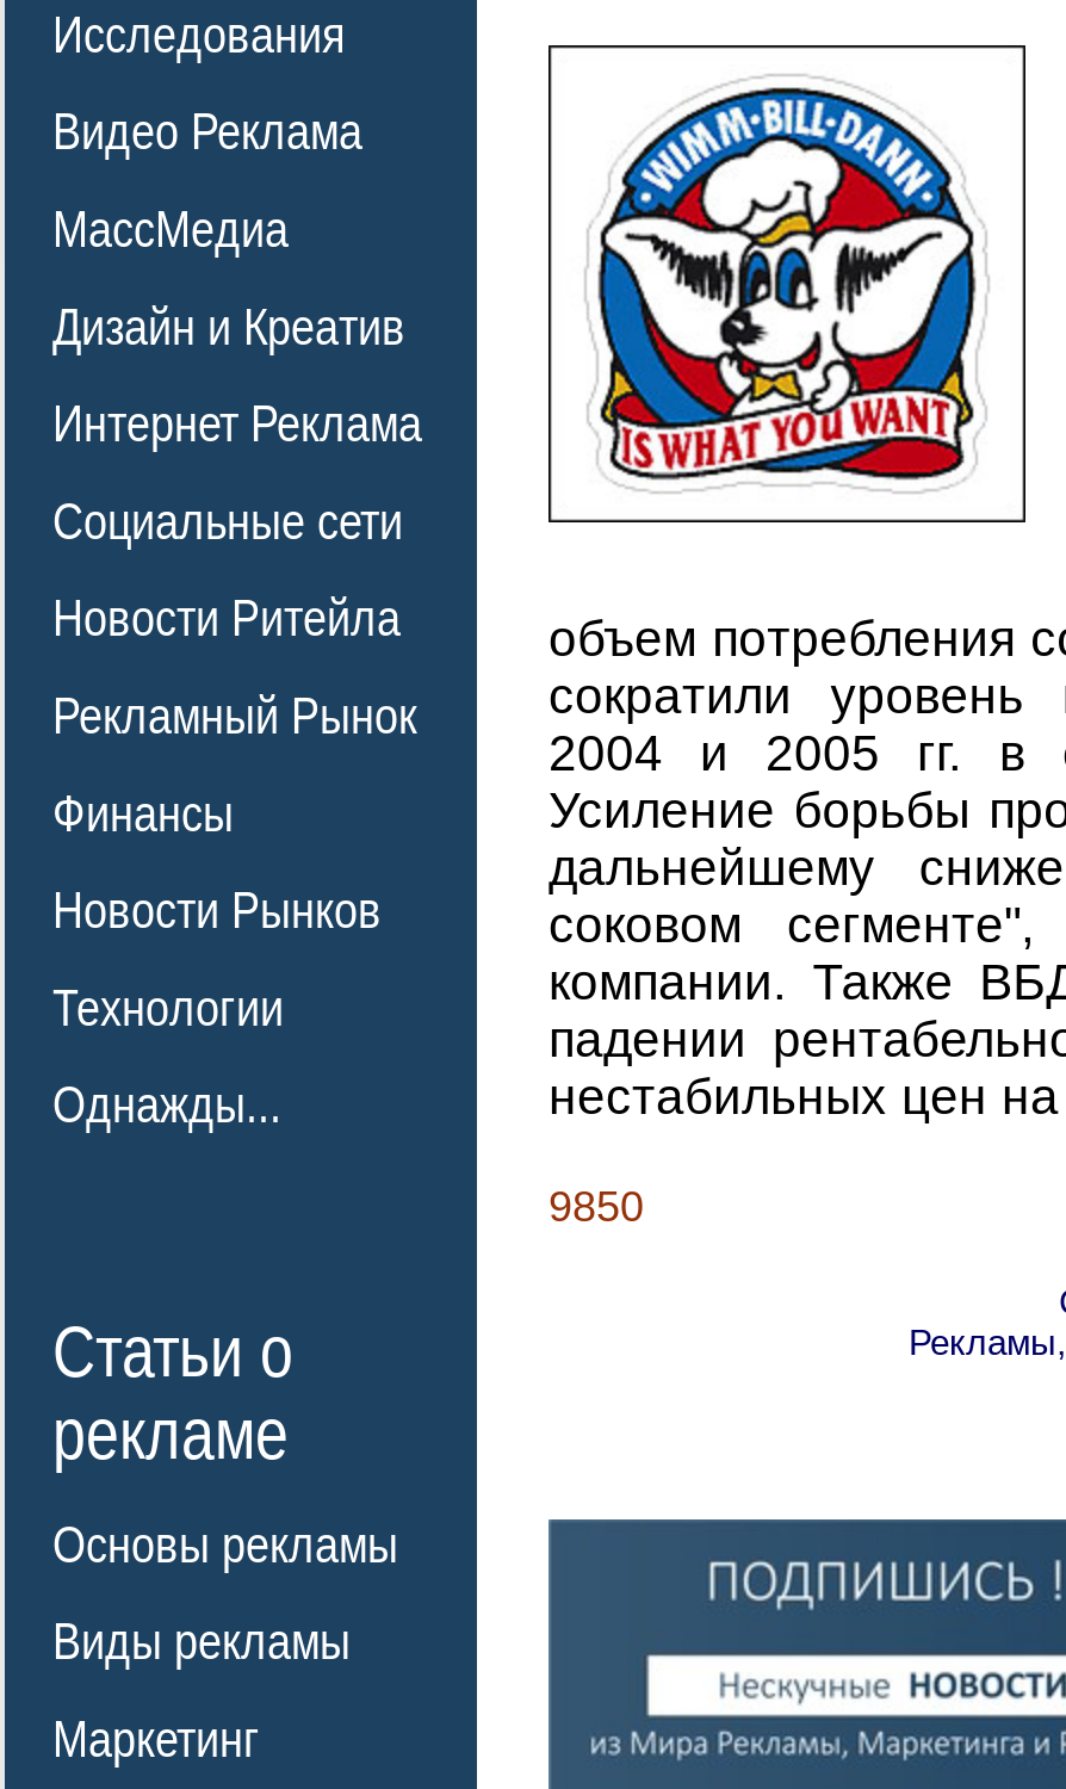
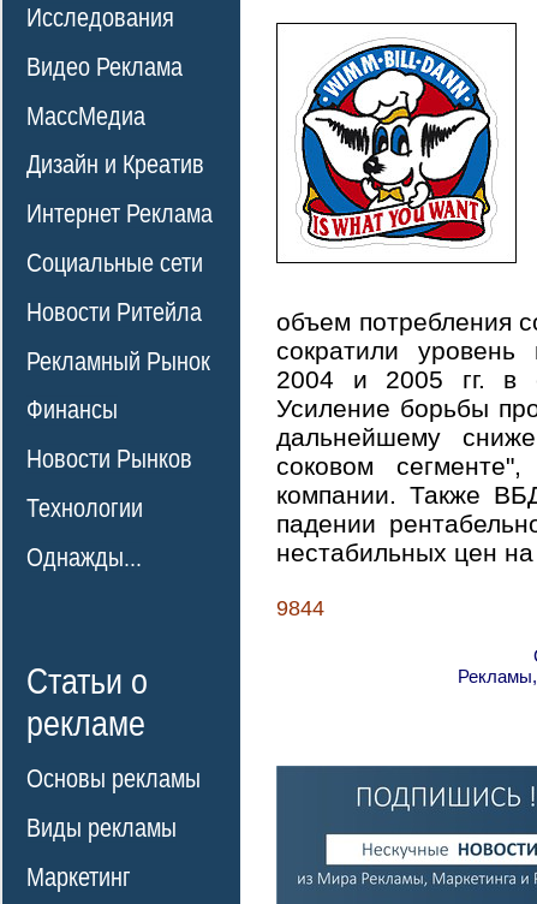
[549,1183,644,1231] 9850 -> [276,596,324,620] 9844

